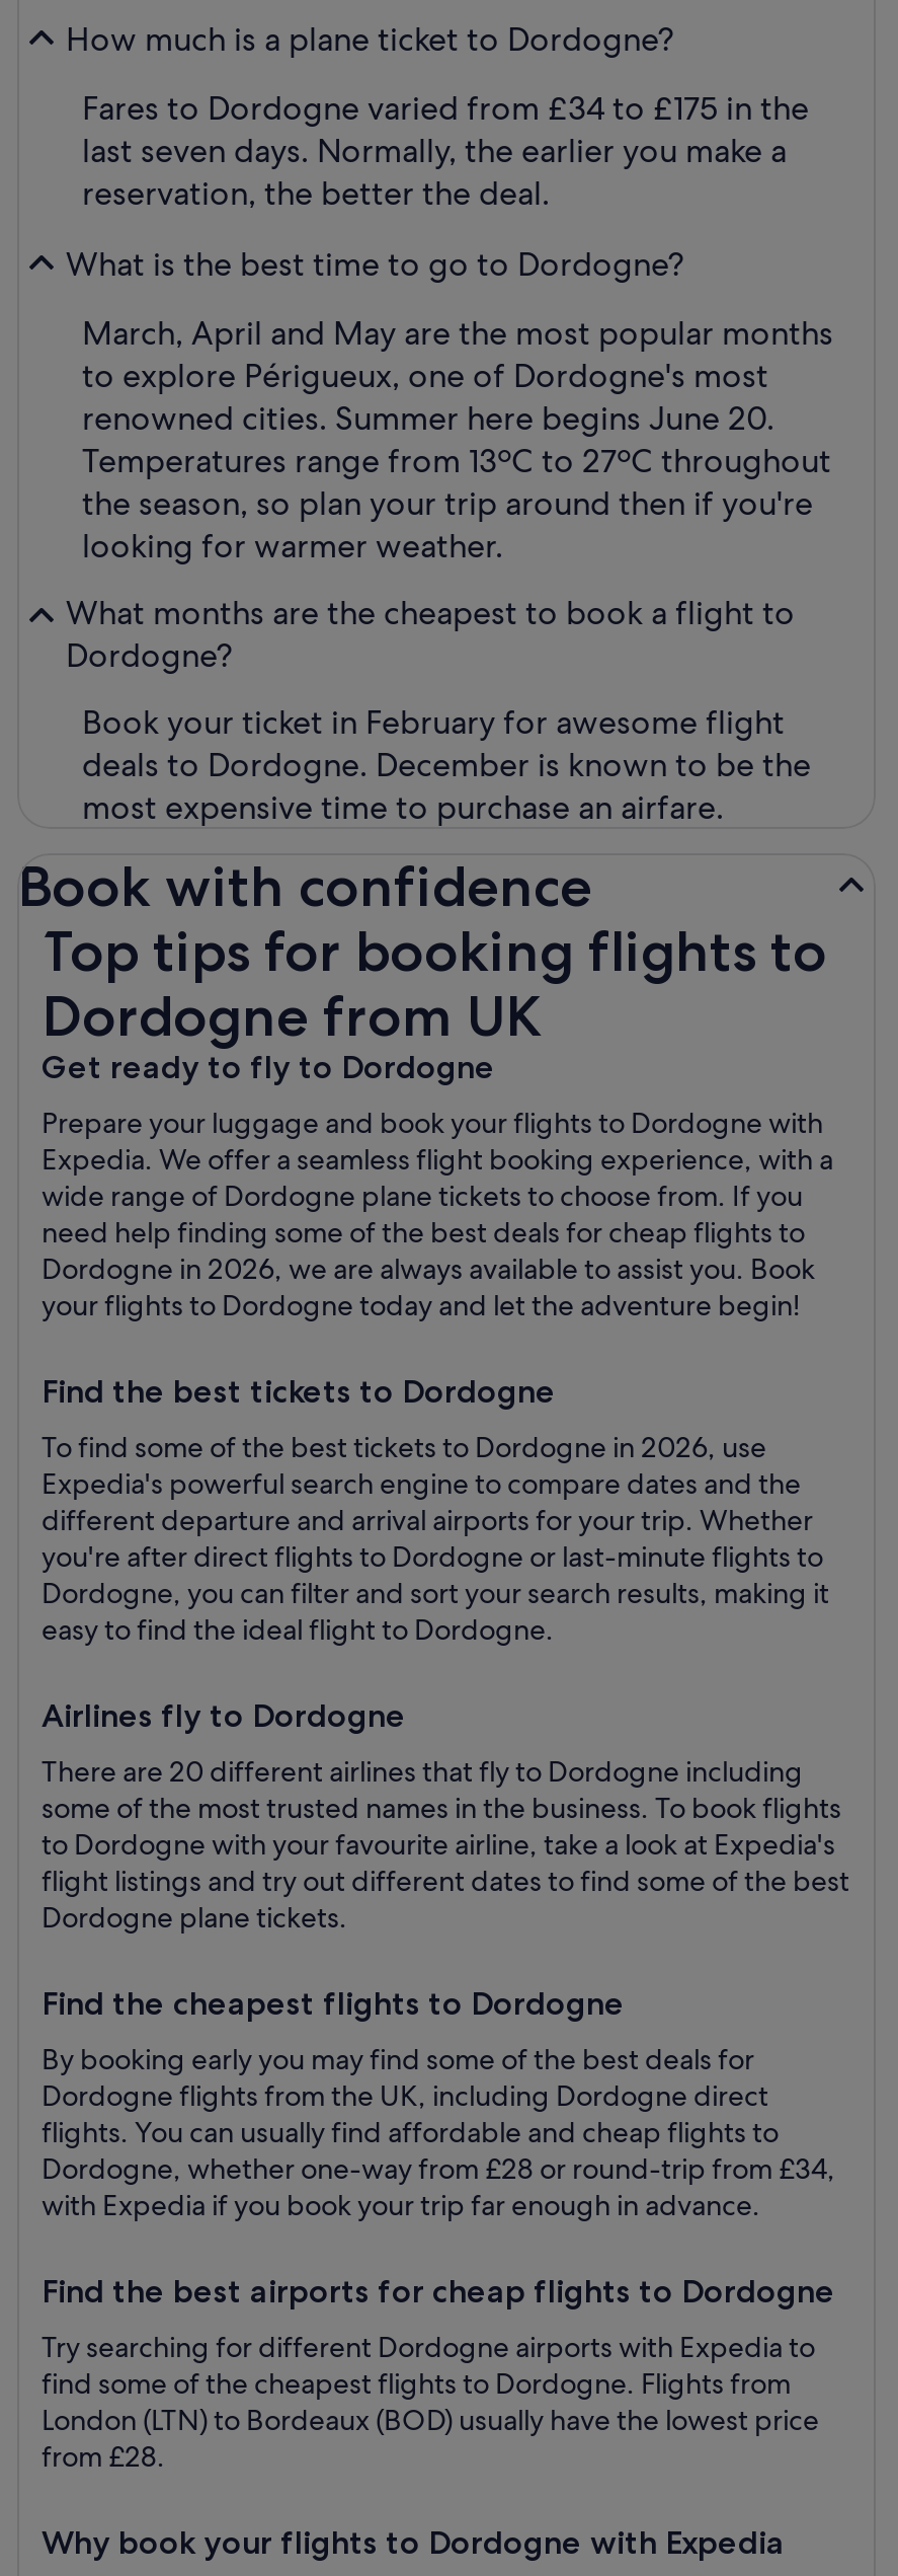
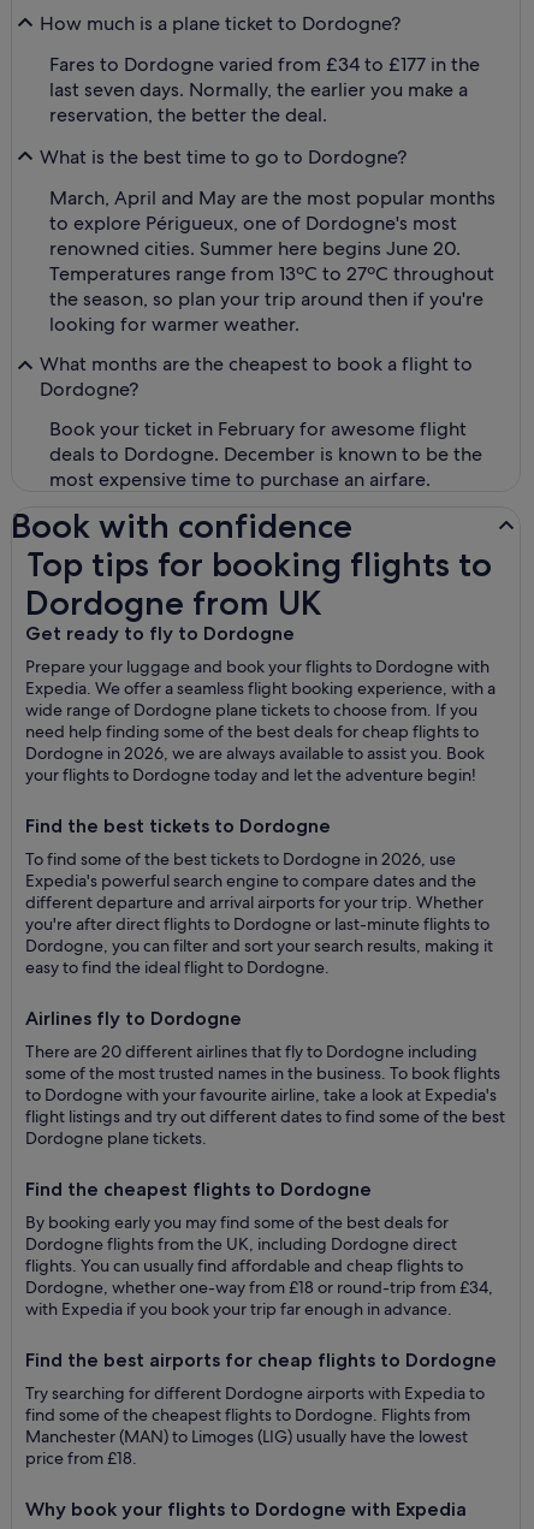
[82,87,809,130] Fares to Dordogne varied from £34 to £175 in the -> [49,52,480,77] Fares to Dordogne varied from £34 to £177 in the
[42,2150,835,2187] Dordogne, whether one-way from £28 or round-trip from £34, -> [25,1276,493,1298] Dordogne, whether one-way from £18 or round-trip from £34,
[42,2402,819,2475] London (LTN) to Bordeaux (BOD) usually have the lowest price | from £28. -> [25,1426,468,1469] Manchester (MAN) to Limoges (LIG) usually have the lowest | price from £18.

